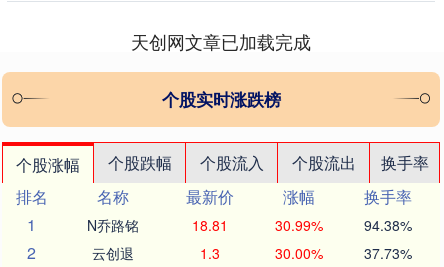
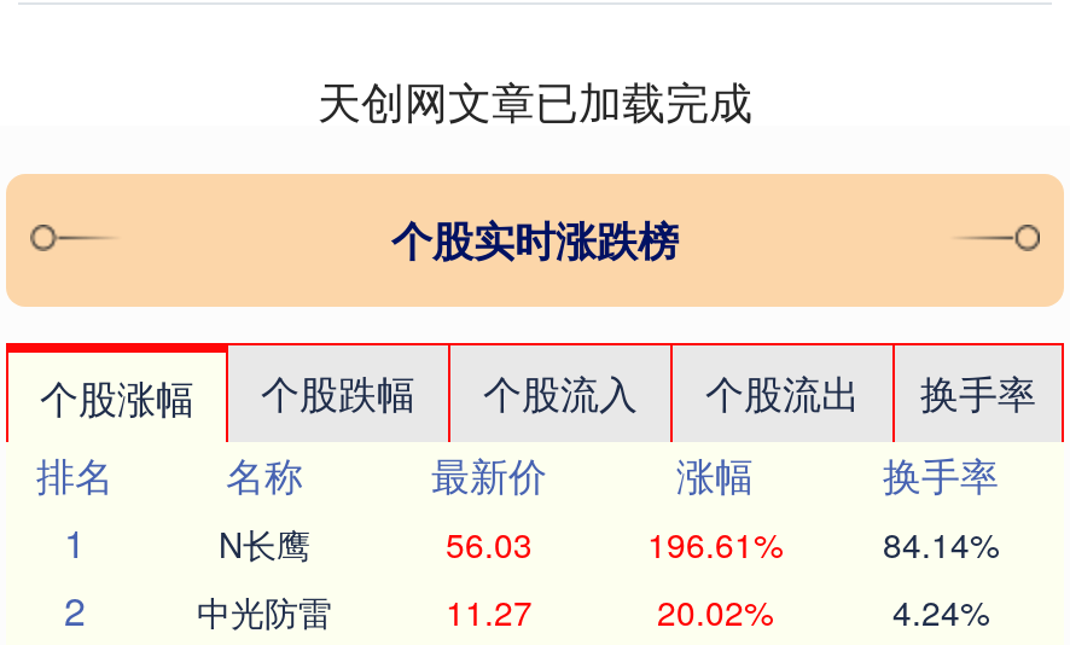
[87,215,411,235] N乔路铭 | 18.81 | 30.99% | 94.38% -> [219,520,999,569] N长鹰 | 56.03 | 196.61% | 84.14%
[92,243,411,263] 云创退 | 1.3 | 30.00% | 37.73% -> [197,588,989,636] 中光防雷 | 11.27 | 20.02% | 4.24%

